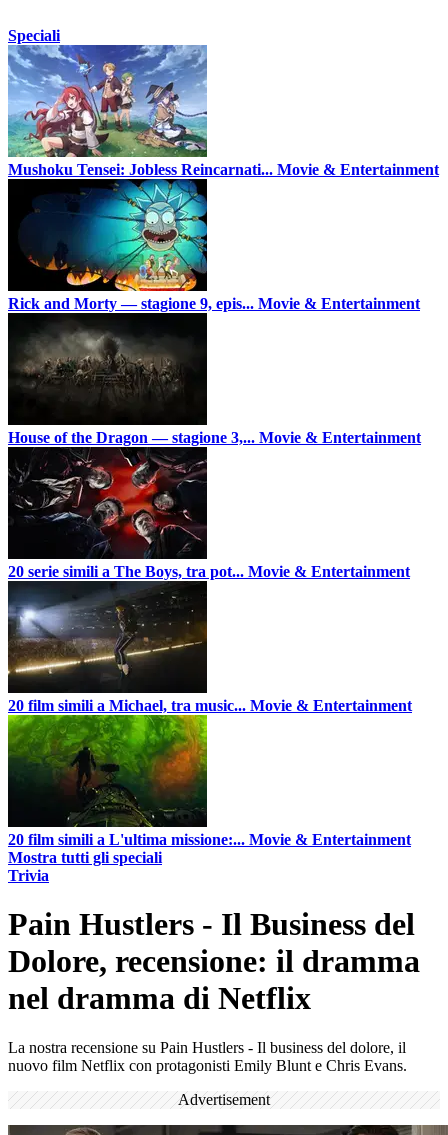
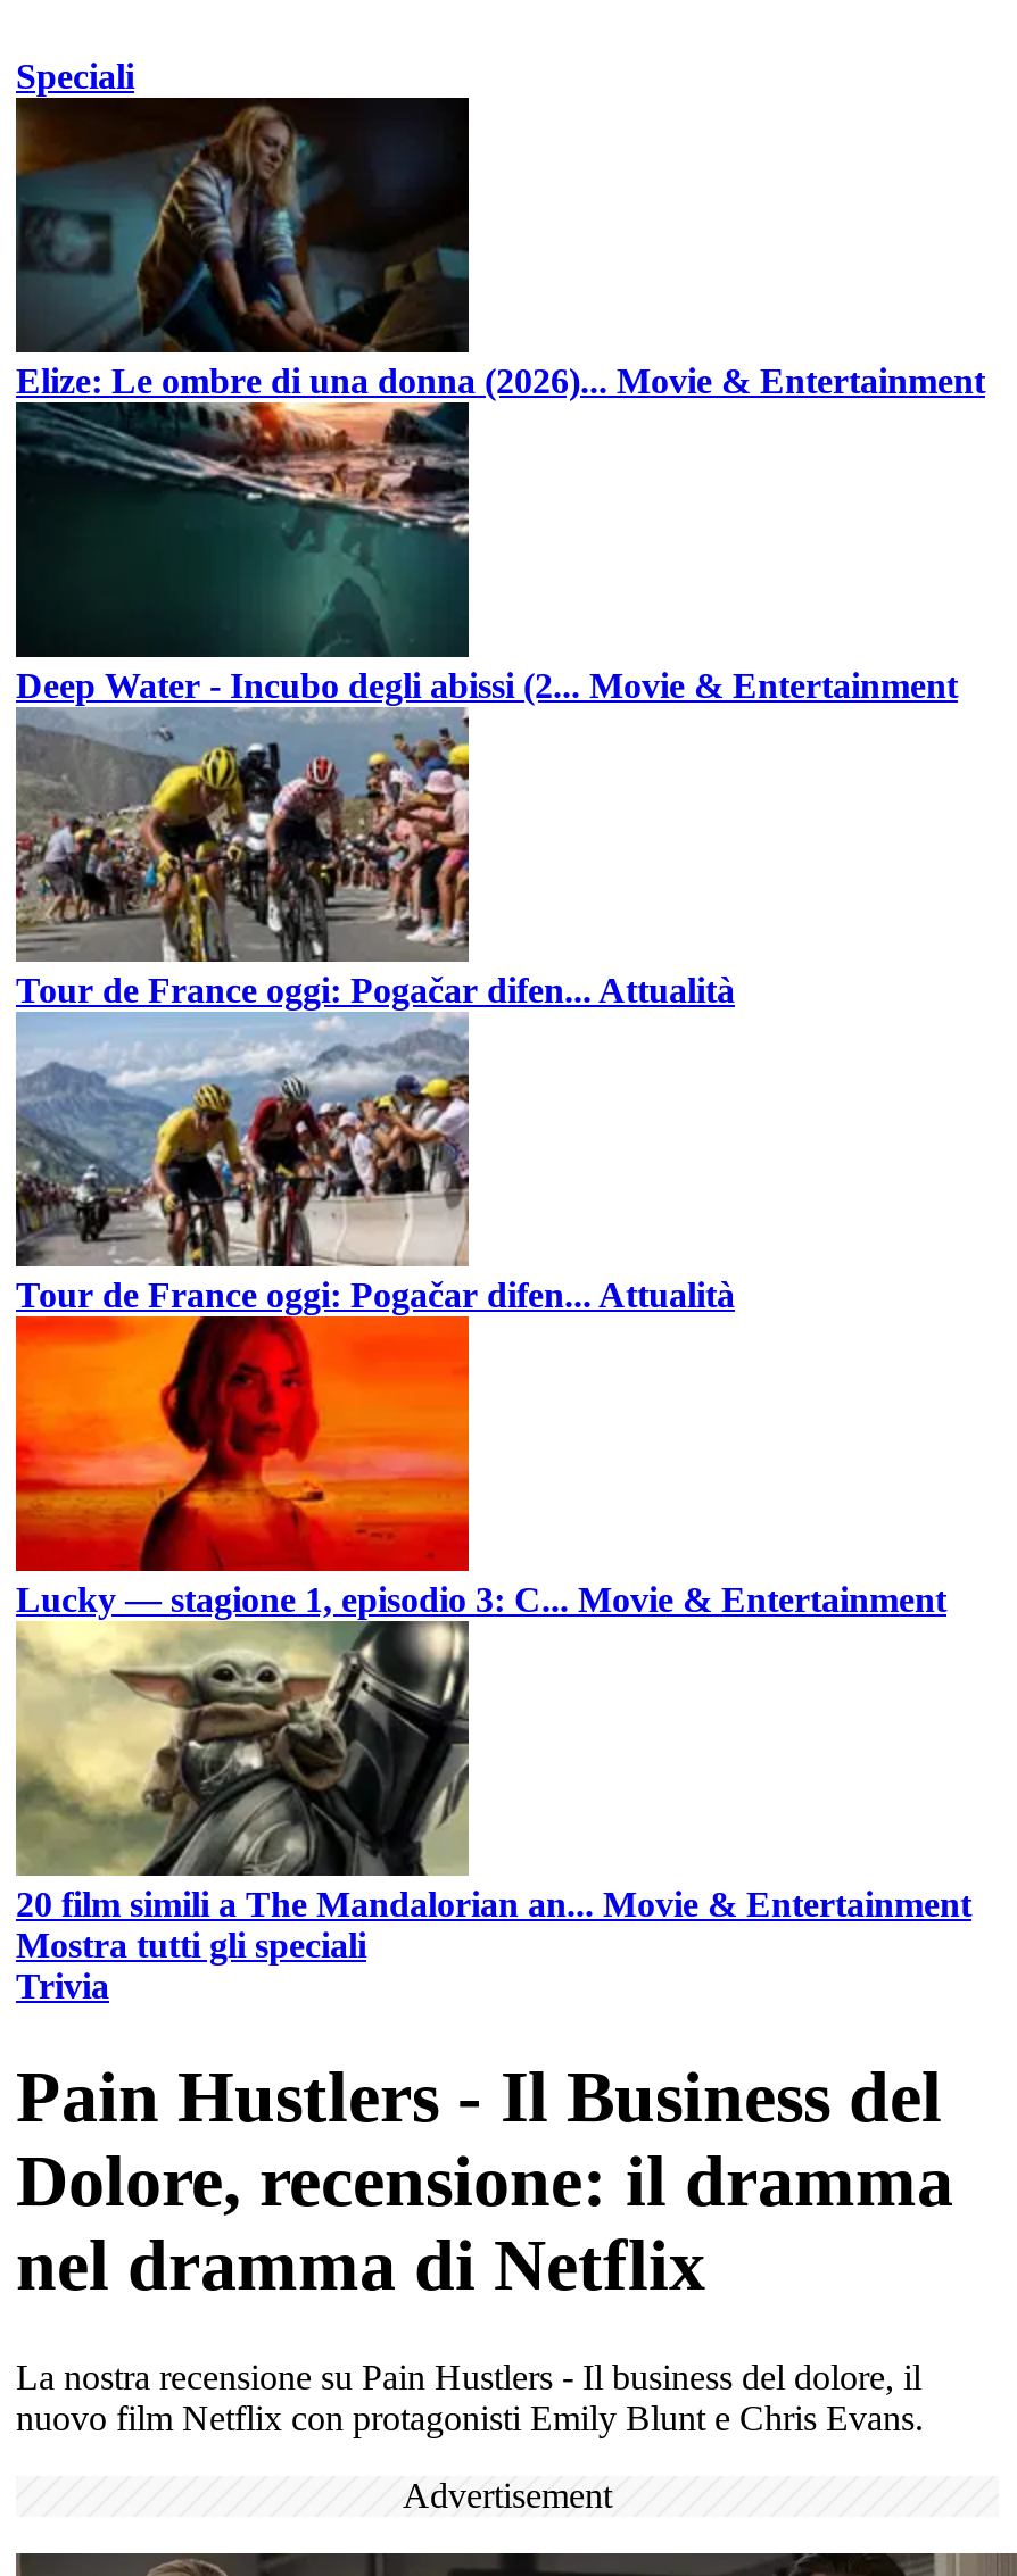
[7,44,439,178] [image] | Mushoku Tensei: Jobless Reincarnati... Movie & Entertainment -> [14,95,985,400] [image] | Elize: Le ombre di una donna (2026)... Movie & Entertainment
[8,185,420,312] [image] | Rick and Morty — stagione 9, epis... Movie & Entertainment -> [16,416,958,704] [image] | Deep Water - Incubo degli abissi (2... Movie & Entertainment
[7,319,421,446] [image] | House of the Dragon — stagione 3,... Movie & Entertainment -> [14,721,735,1009] [image] | Tour de France oggi: Pogačar difen... Attualità
[7,453,410,580] [image] | 20 serie simili a The Boys, tra pot... Movie & Entertainment -> [14,1025,735,1314] [image] | Tour de France oggi: Pogačar difen... Attualità
[7,587,412,714] [image] | 20 film simili a Michael, tra music... Movie & Entertainment -> [14,1330,946,1618] [image] | Lucky — stagione 1, episodio 3: C... Movie & Entertainment
[7,721,411,848] [image] | 20 film simili a L'ultima missione:... Movie & Entertainment -> [14,1635,971,1923] [image] | 20 film simili a The Mandalorian an... Movie & Entertainment

